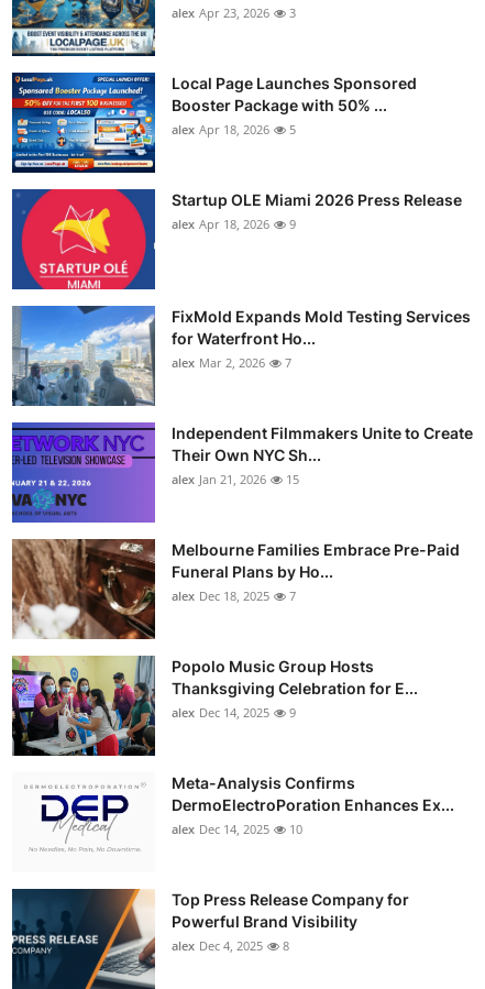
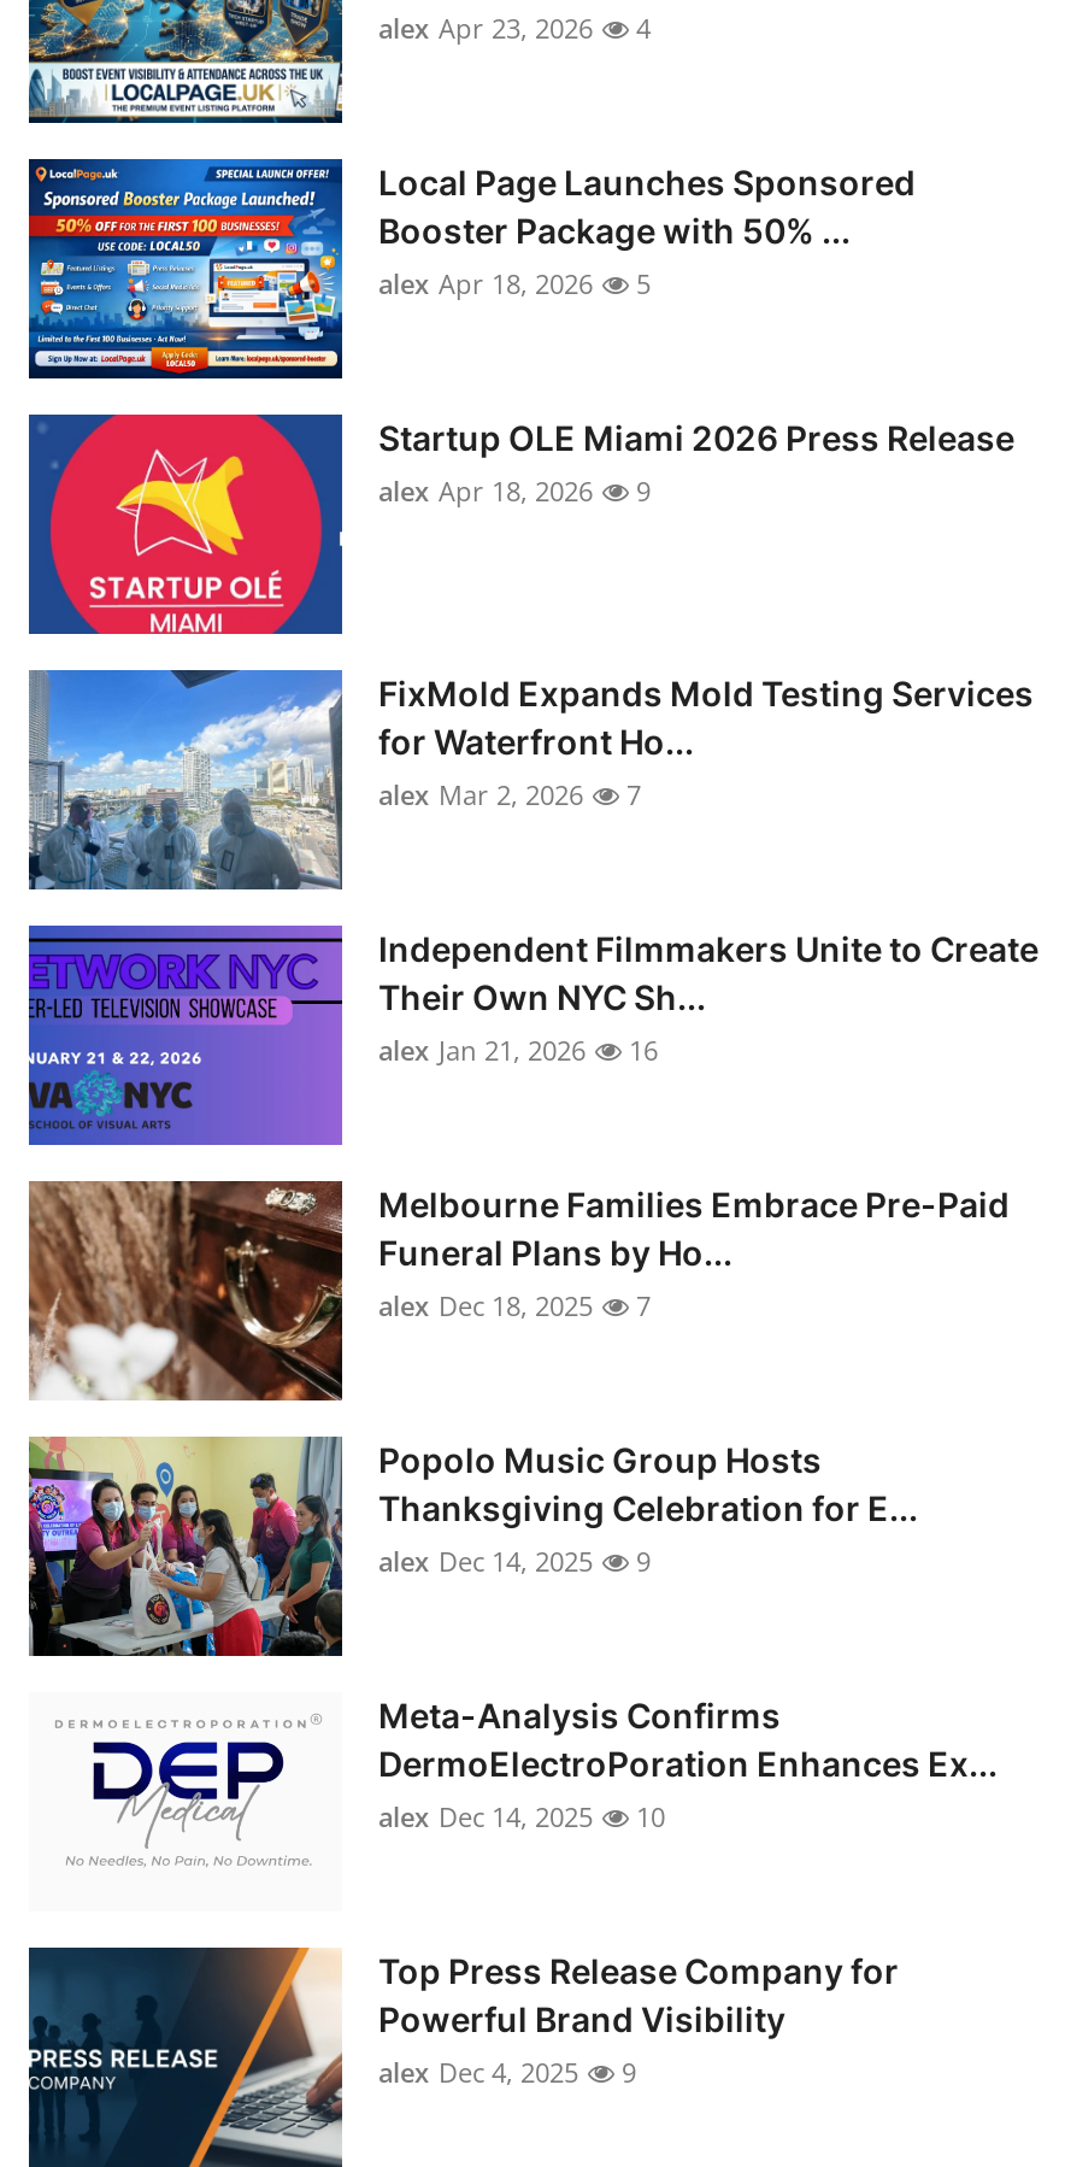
[172,4,296,21] alex Apr 23, 2026 3 -> [378,10,651,46] alex Apr 23, 2026 4
[172,471,299,487] alex Jan 21, 2026 15 -> [378,1032,658,1068] alex Jan 21, 2026 16
[172,937,289,954] alex Dec 4, 2025 8 -> [378,2054,636,2090] alex Dec 4, 2025 9

